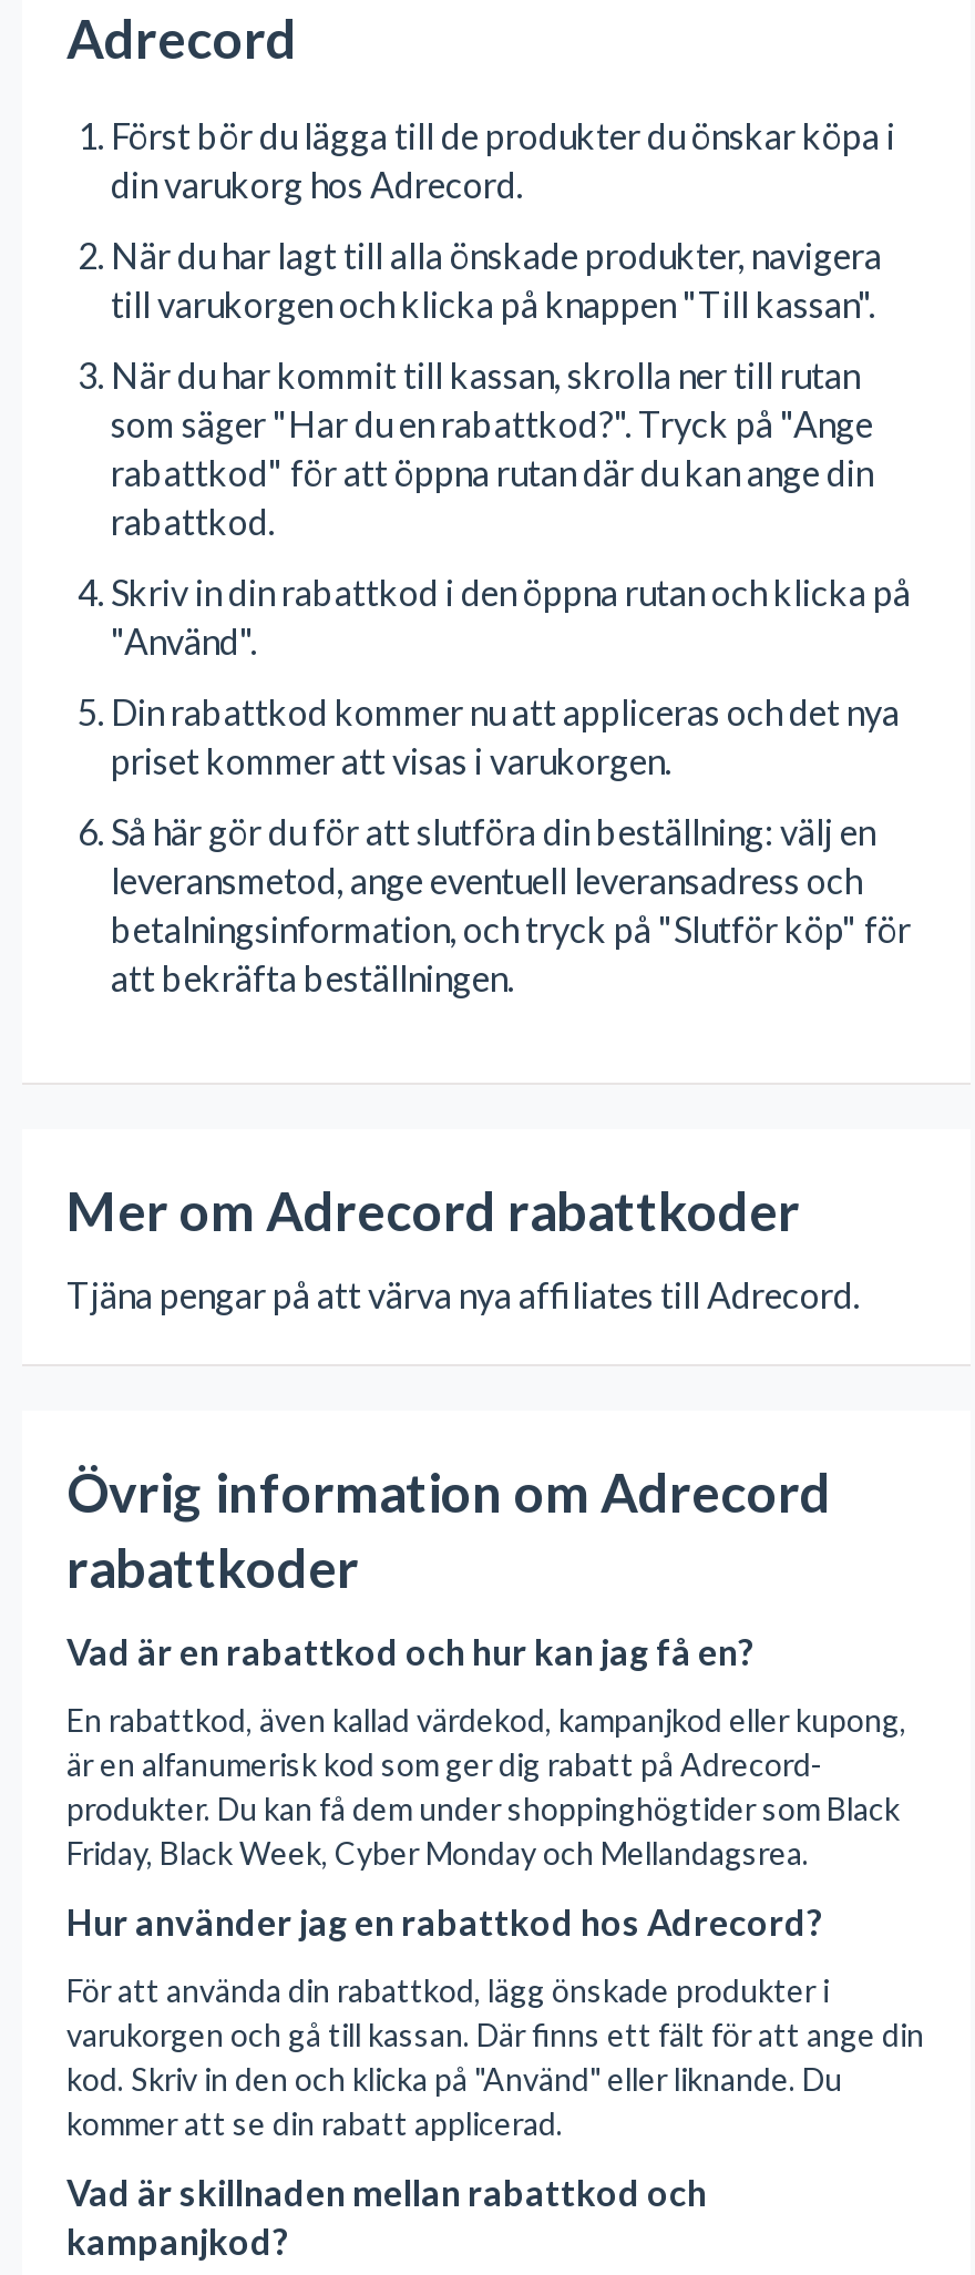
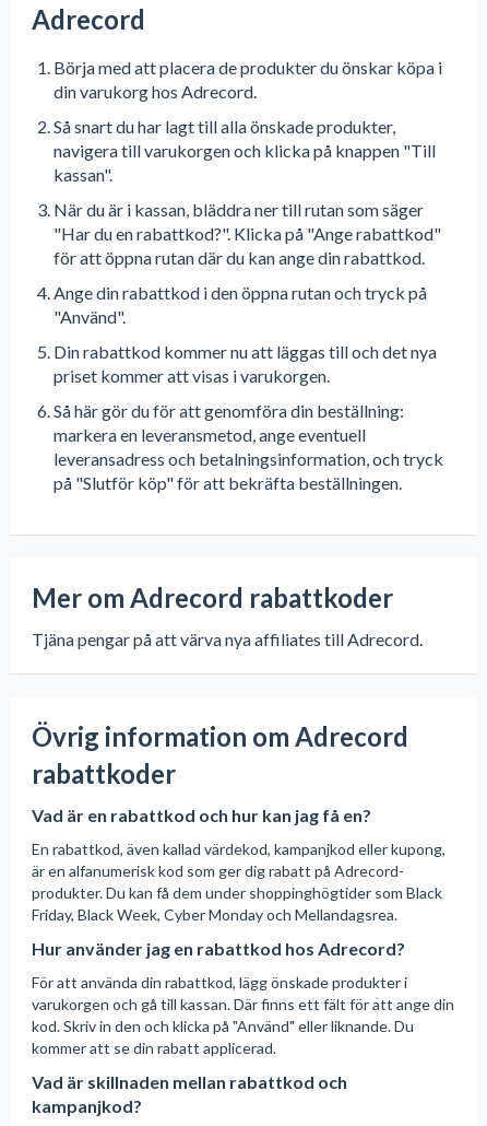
[111,115,895,158] Först bör du lägga till de produkter du önskar köpa i -> [54,57,442,78] Börja med att placera de produkter du önskar köpa i
[111,235,882,326] När du har lagt till alla önskade produkter, navigera | till varukorgen och klicka på knappen "Till kassan". -> [54,116,436,185] Så snart du har lagt till alla önskade produkter, | navigera till varukorgen och klicka på knappen "Till | kassan".
[111,355,873,543] När du har kommit till kassan, skrolla ner till rutan | som säger "Har du en rabattkod?". Tryck på "Ange | rabattkod" för att öppna rutan där du kan ange din | rabattkod. -> [54,199,441,268] När du är i kassan, bläddra ner till rutan som säger | "Har du en rabattkod?". Klicka på "Ange rabattkod" | för att öppna rutan där du kan ange din rabattkod.
[111,572,911,614] Skriv in din rabattkod i den öppna rutan och klicka på -> [54,282,427,303] Ange din rabattkod i den öppna rutan och tryck på
[111,692,900,734] Din rabattkod kommer nu att appliceras och det nya -> [54,341,437,362] Din rabattkod kommer nu att läggas till och det nya
[111,811,911,1000] Så här gör du för att slutföra din beställning: välj en | leveransmetod, ange eventuell leveransadress och | betalningsinformation, och tryck på "Slutför köp" för | att bekräfta beställningen. -> [54,400,443,493] Så här gör du för att genomföra din beställning: | markera en leveransmetod, ange eventuell | leveransadress och betalningsinformation, och tryck | på "Slutför köp" för att bekräfta beställningen.

